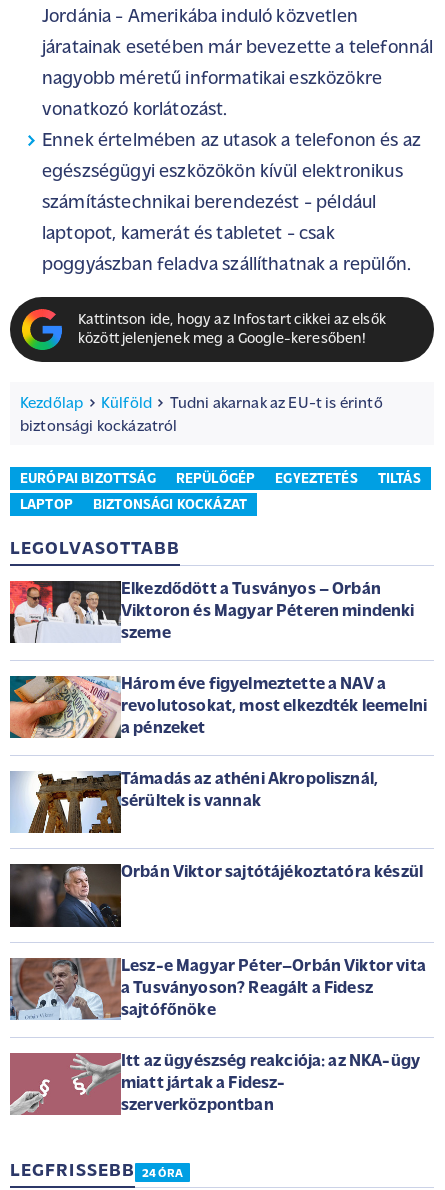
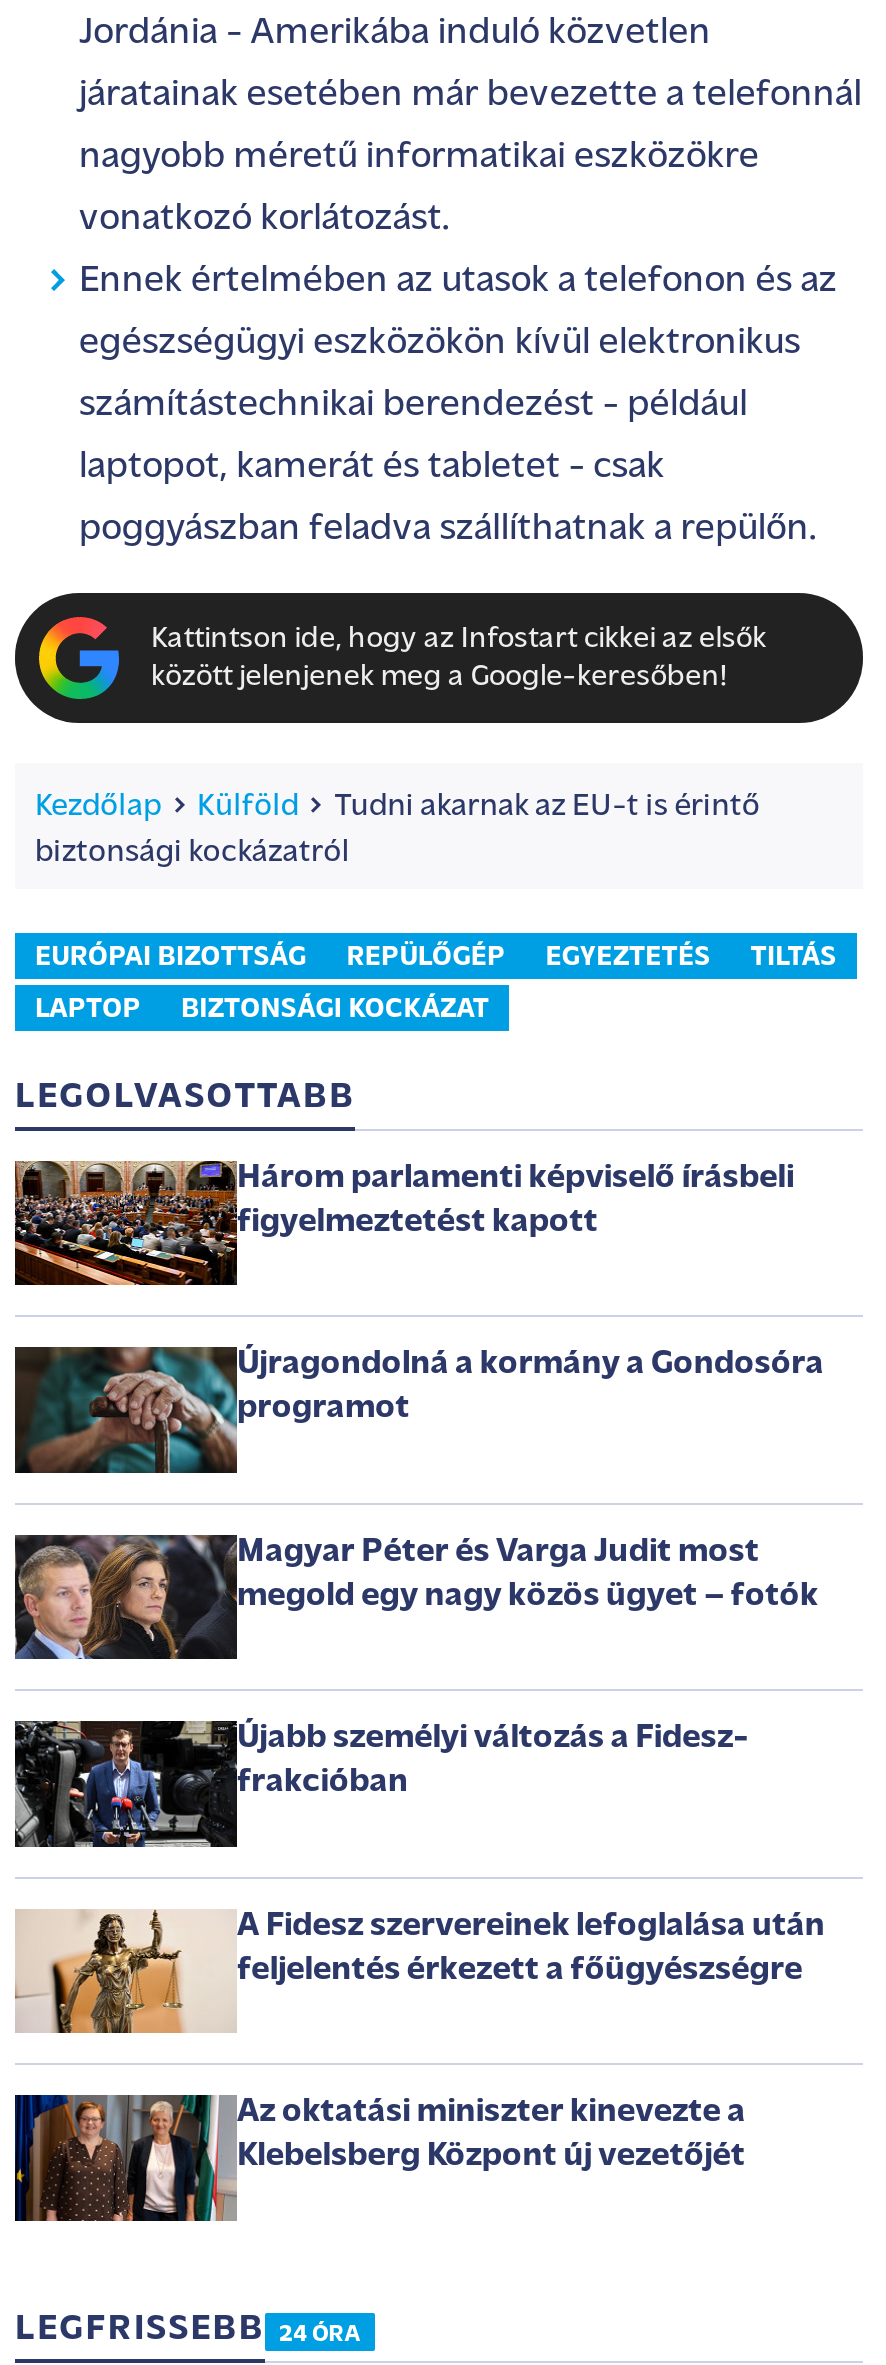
[9,580,415,643] [image] | Elkezdődött a Tusványos – Orbán | Viktoron és Magyar Péteren mindenki | szeme -> [13,1159,794,1287] [image] | Három parlamenti képviselő írásbeli | figyelmeztetést kapott
[9,675,427,739] [image] | Három éve figyelmeztette a NAV a | revolutosokat, most elkezdték leemelni | a pénzeket -> [13,1345,824,1475] [image] | Újragondolná a kormány a Gondosóra | programot
[10,770,378,834] [image] | Támadás az athéni Akropolisznál, | sérültek is vannak -> [13,1533,818,1661] [image] | Magyar Péter és Varga Judit most | megold egy nagy közös ügyet – fotók
[10,863,423,928] [image] | Orbán Viktor sajtótájékoztatóra készül -> [15,1719,750,1849] [image] | Újabb személyi változás a Fidesz- | frakcióban
[10,958,426,1021] [image] | Lesz-e Magyar Péter–Orbán Viktor vita | a Tusványoson? Reagált a Fidesz | sajtófőnöke -> [15,1909,825,2035] [image] | A Fidesz szervereinek lefoglalása után | feljelentés érkezett a főügyészségre
[9,1052,420,1116] [image] | Itt az ügyészség reakciója: az NKA-ügy | miatt jártak a Fidesz- | szerverközpontban -> [13,2093,746,2223] [image] | Az oktatási miniszter kinevezte a | Klebelsberg Központ új vezetőjét

